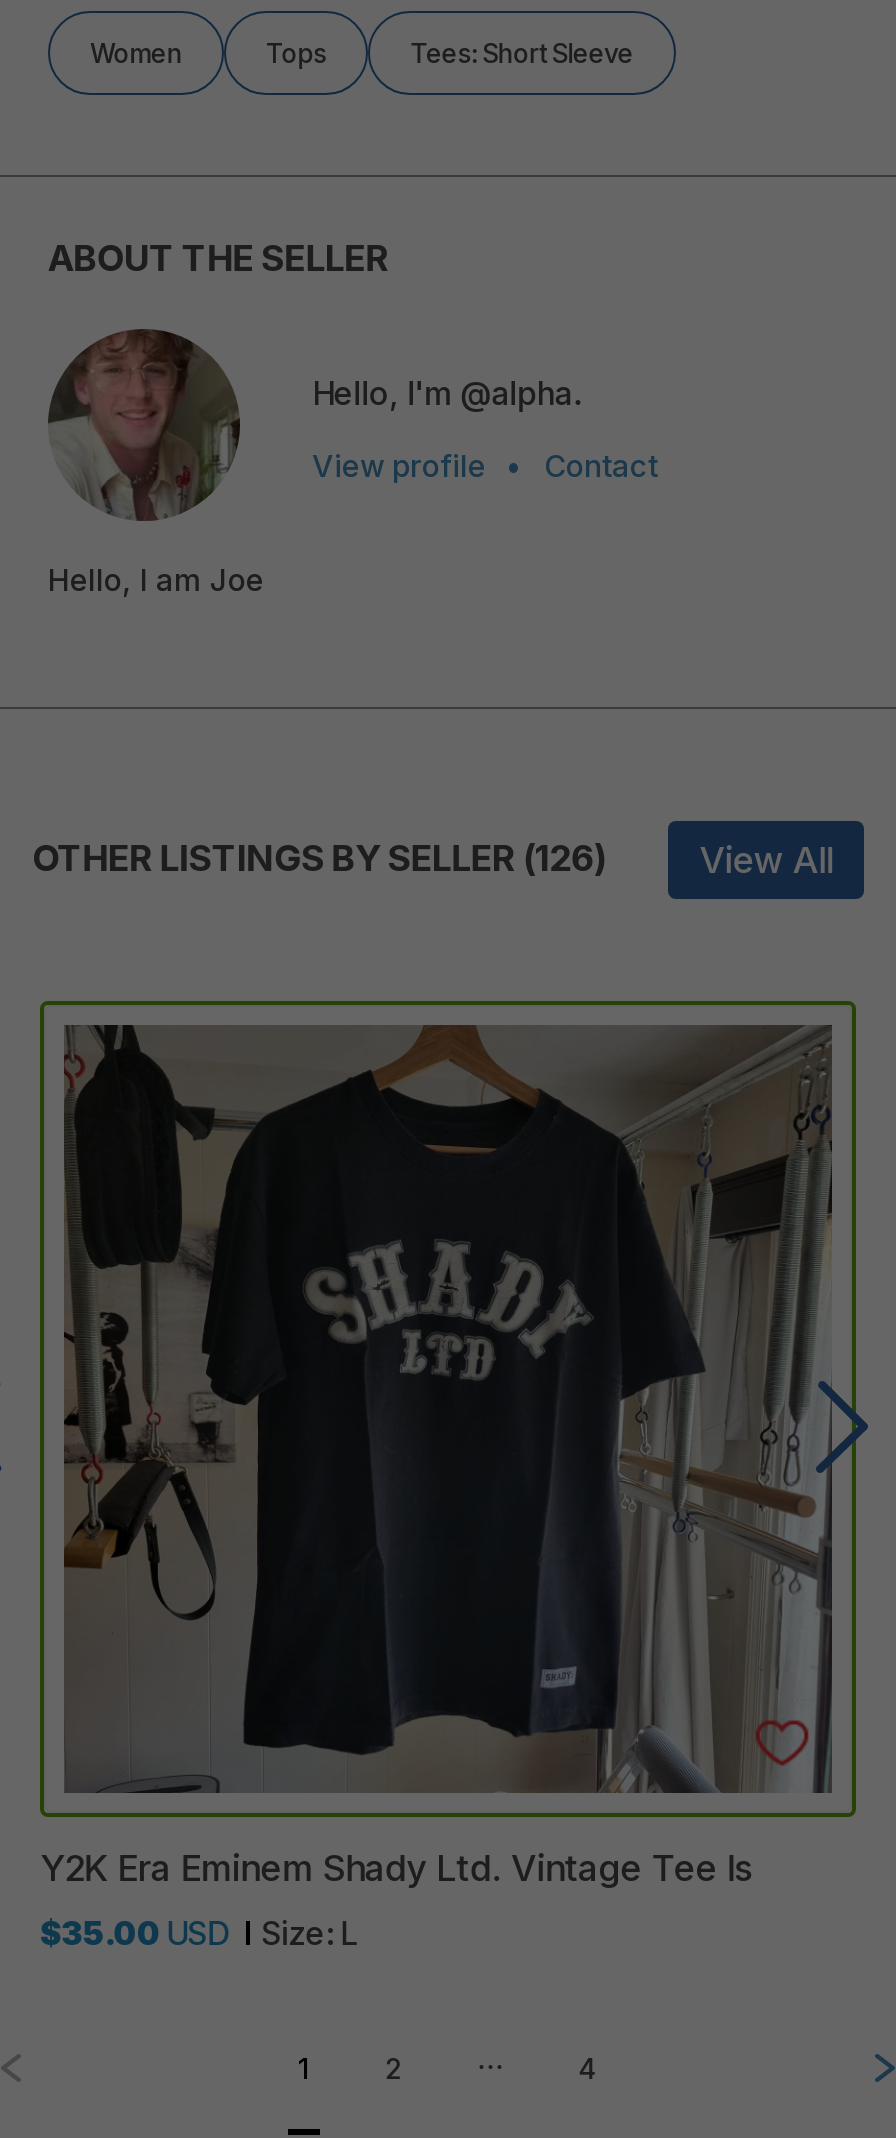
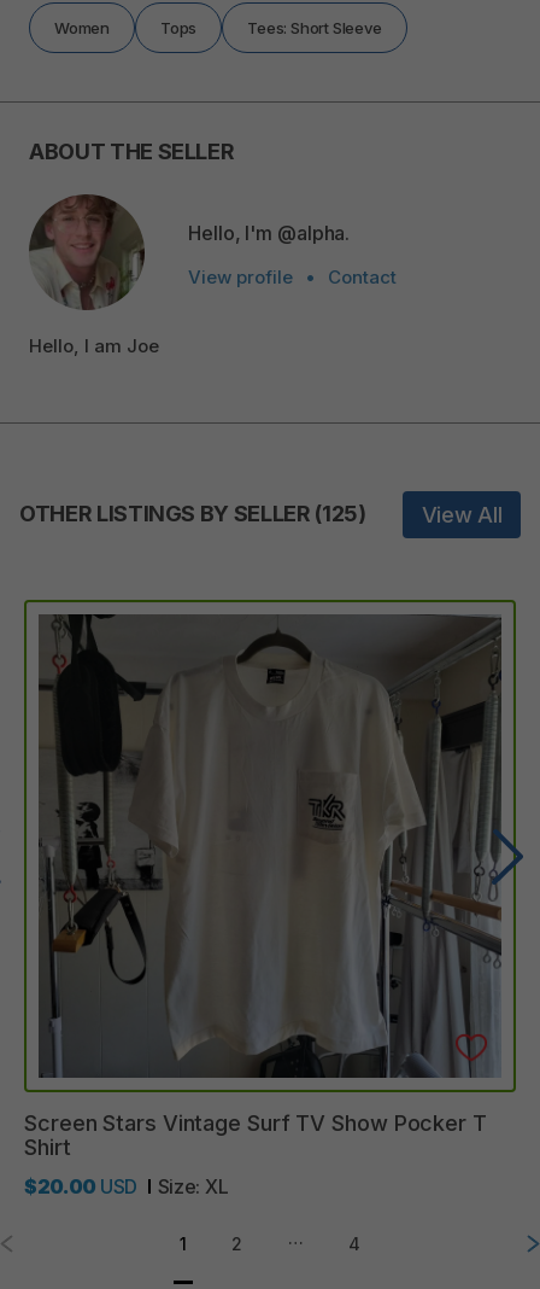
[32,838,607,880] OTHER LISTINGS BY SELLER (126) -> [19,501,366,527] OTHER LISTINGS BY SELLER (125)
[40,1025,834,1890] [image] | Y2K Era Eminem Shady Ltd. Vintage Tee Is -> [24,614,503,1160] [image] | Screen Stars Vintage Surf TV Show Pocker T | Shirt
[40,1914,357,1954] $35.00 USD | Size: L -> [24,1175,228,1199] $20.00 USD | Size: XL

